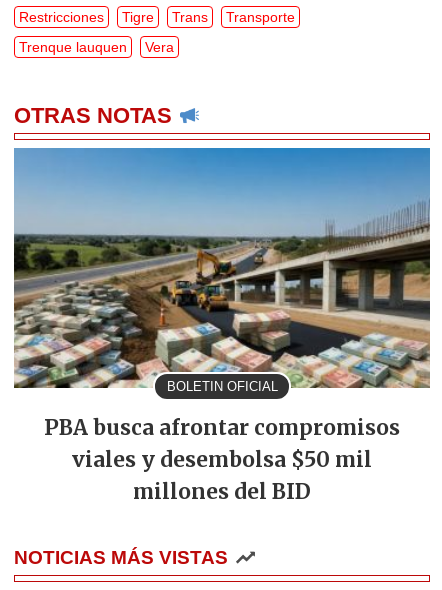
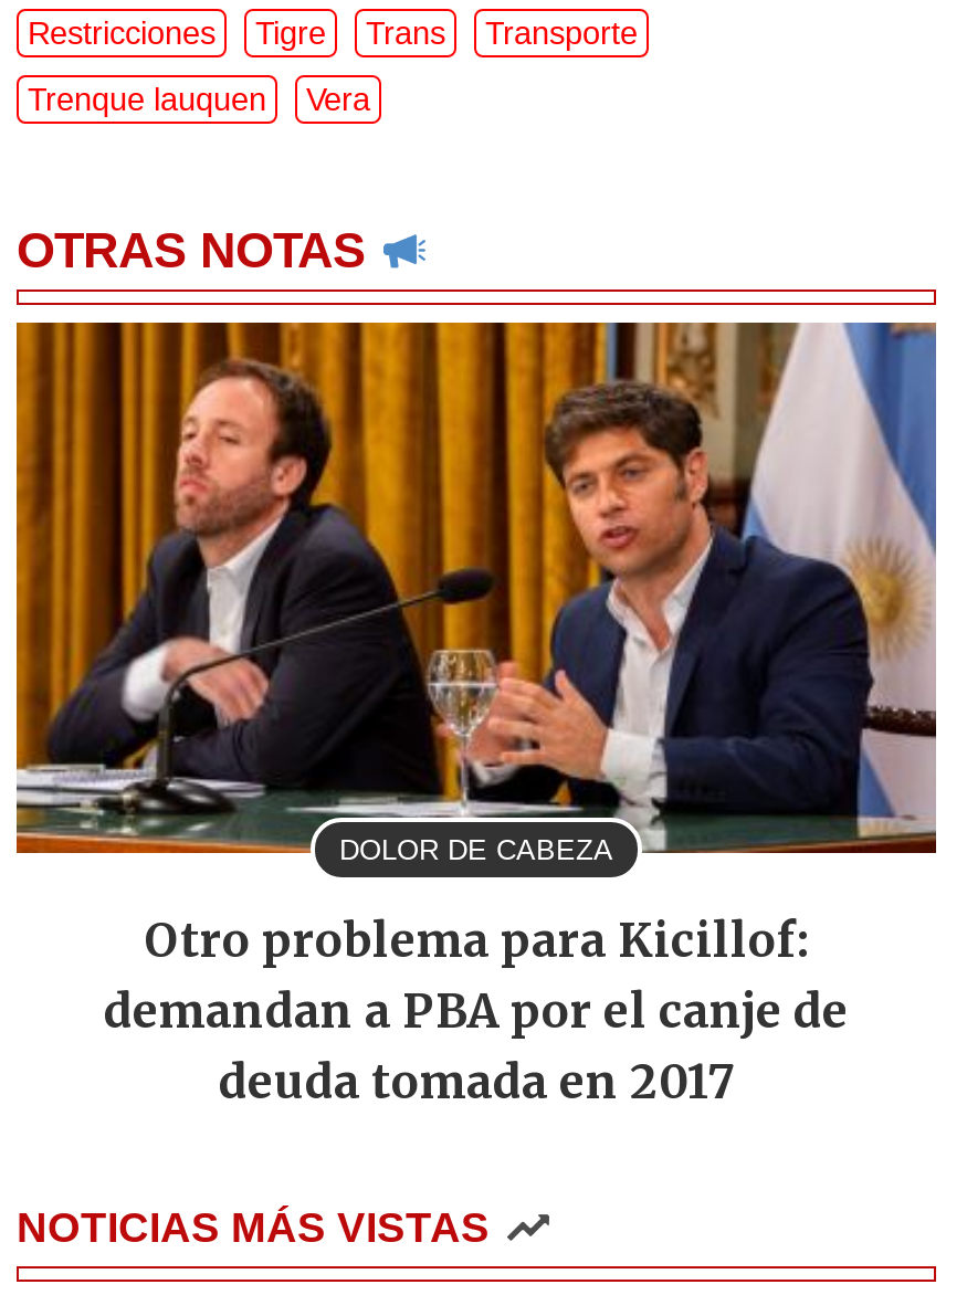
[13,147,431,394] [image] | BOLETIN OFICIAL -> [14,320,938,866] [image] | DOLOR DE CABEZA
[44,415,400,505] PBA busca afrontar compromisos | viales y desembolsa $50 mil | millones del BID -> [104,912,849,1111] Otro problema para Kicillof: | demandan a PBA por el canje de | deuda tomada en 2017

